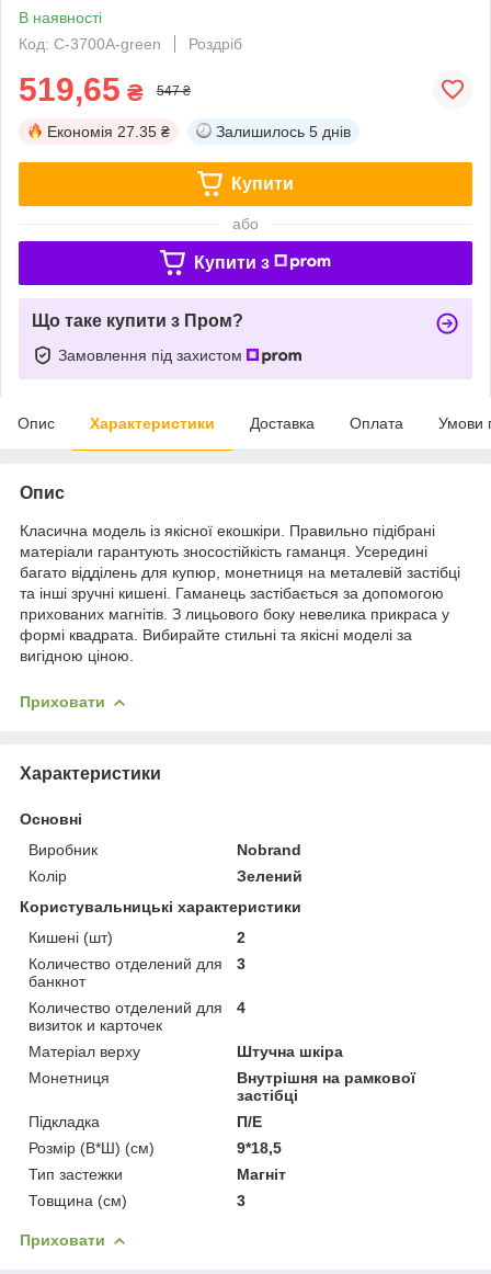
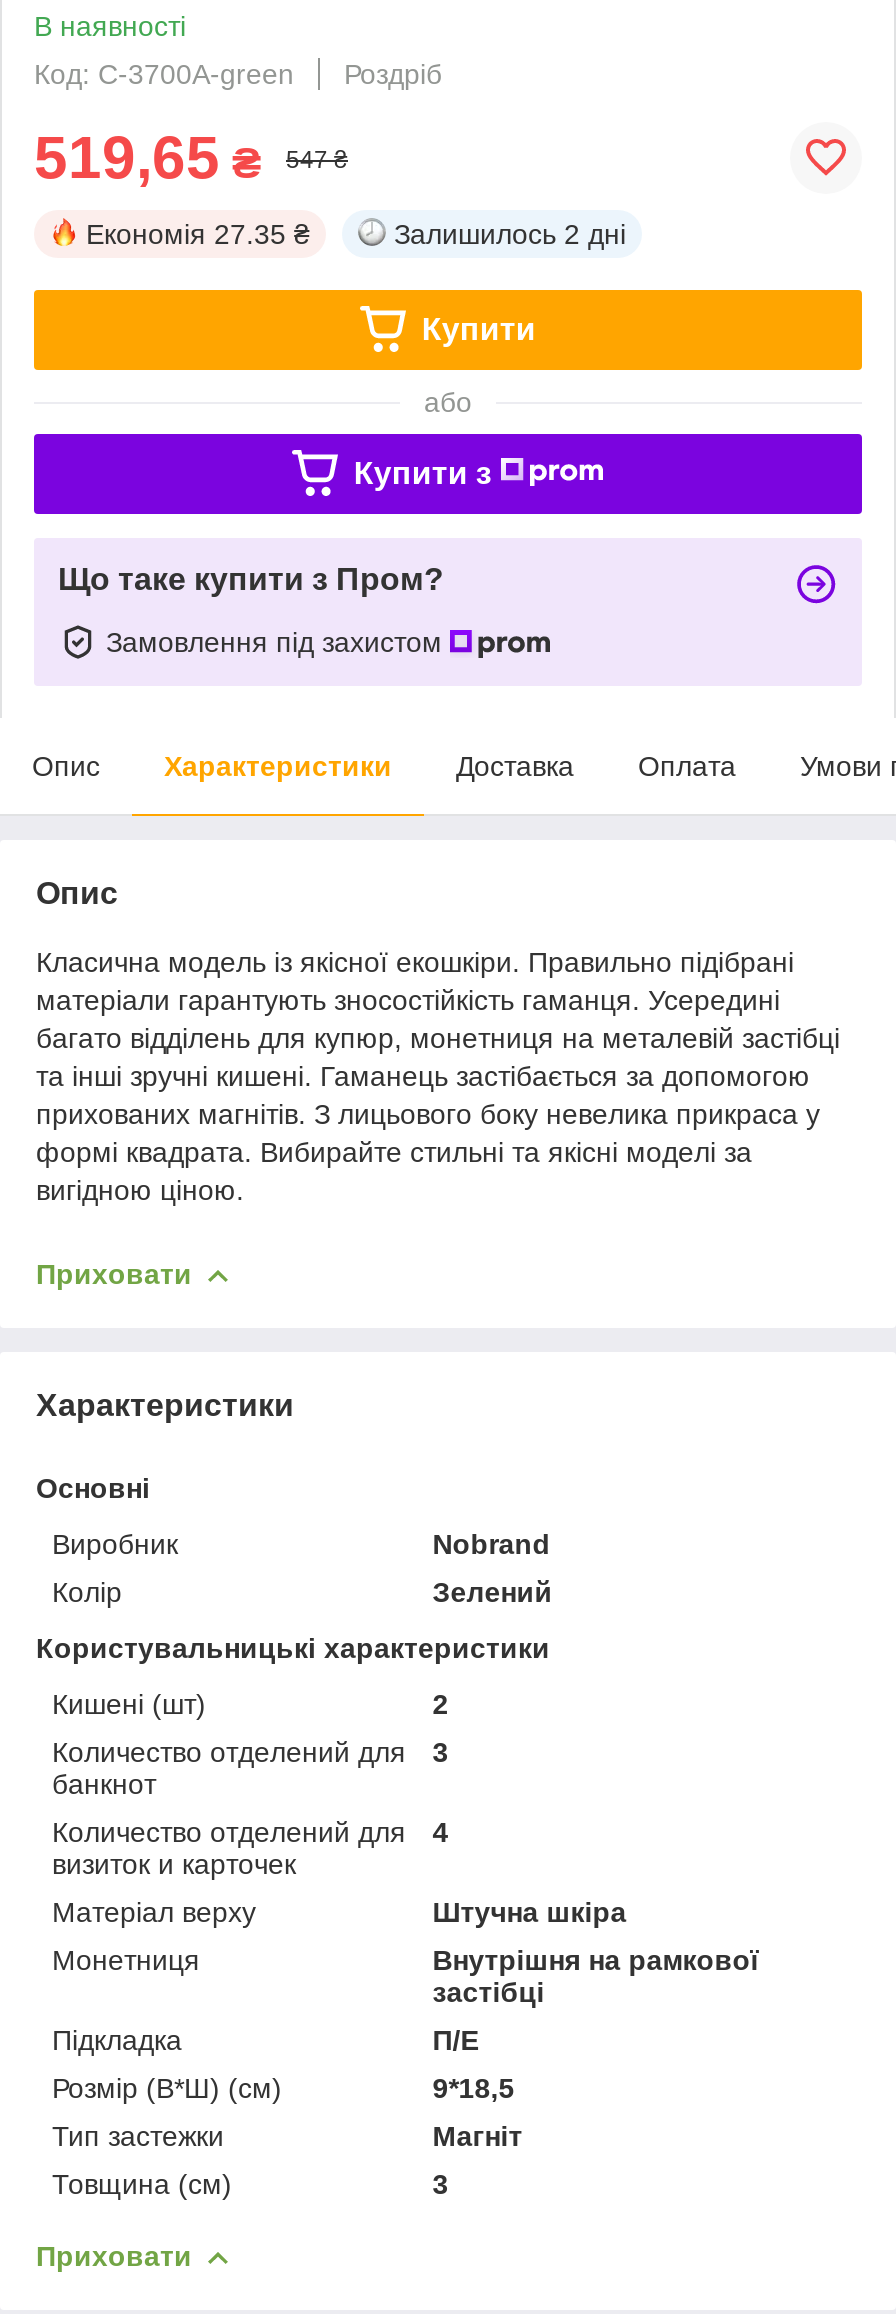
[216,123,351,140] Залишилось 5 днів -> [394,218,626,250] Залишилось 2 дні

